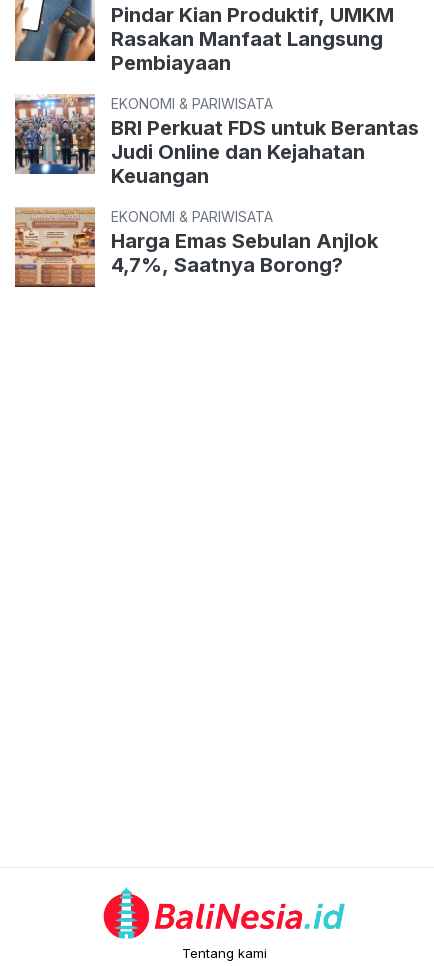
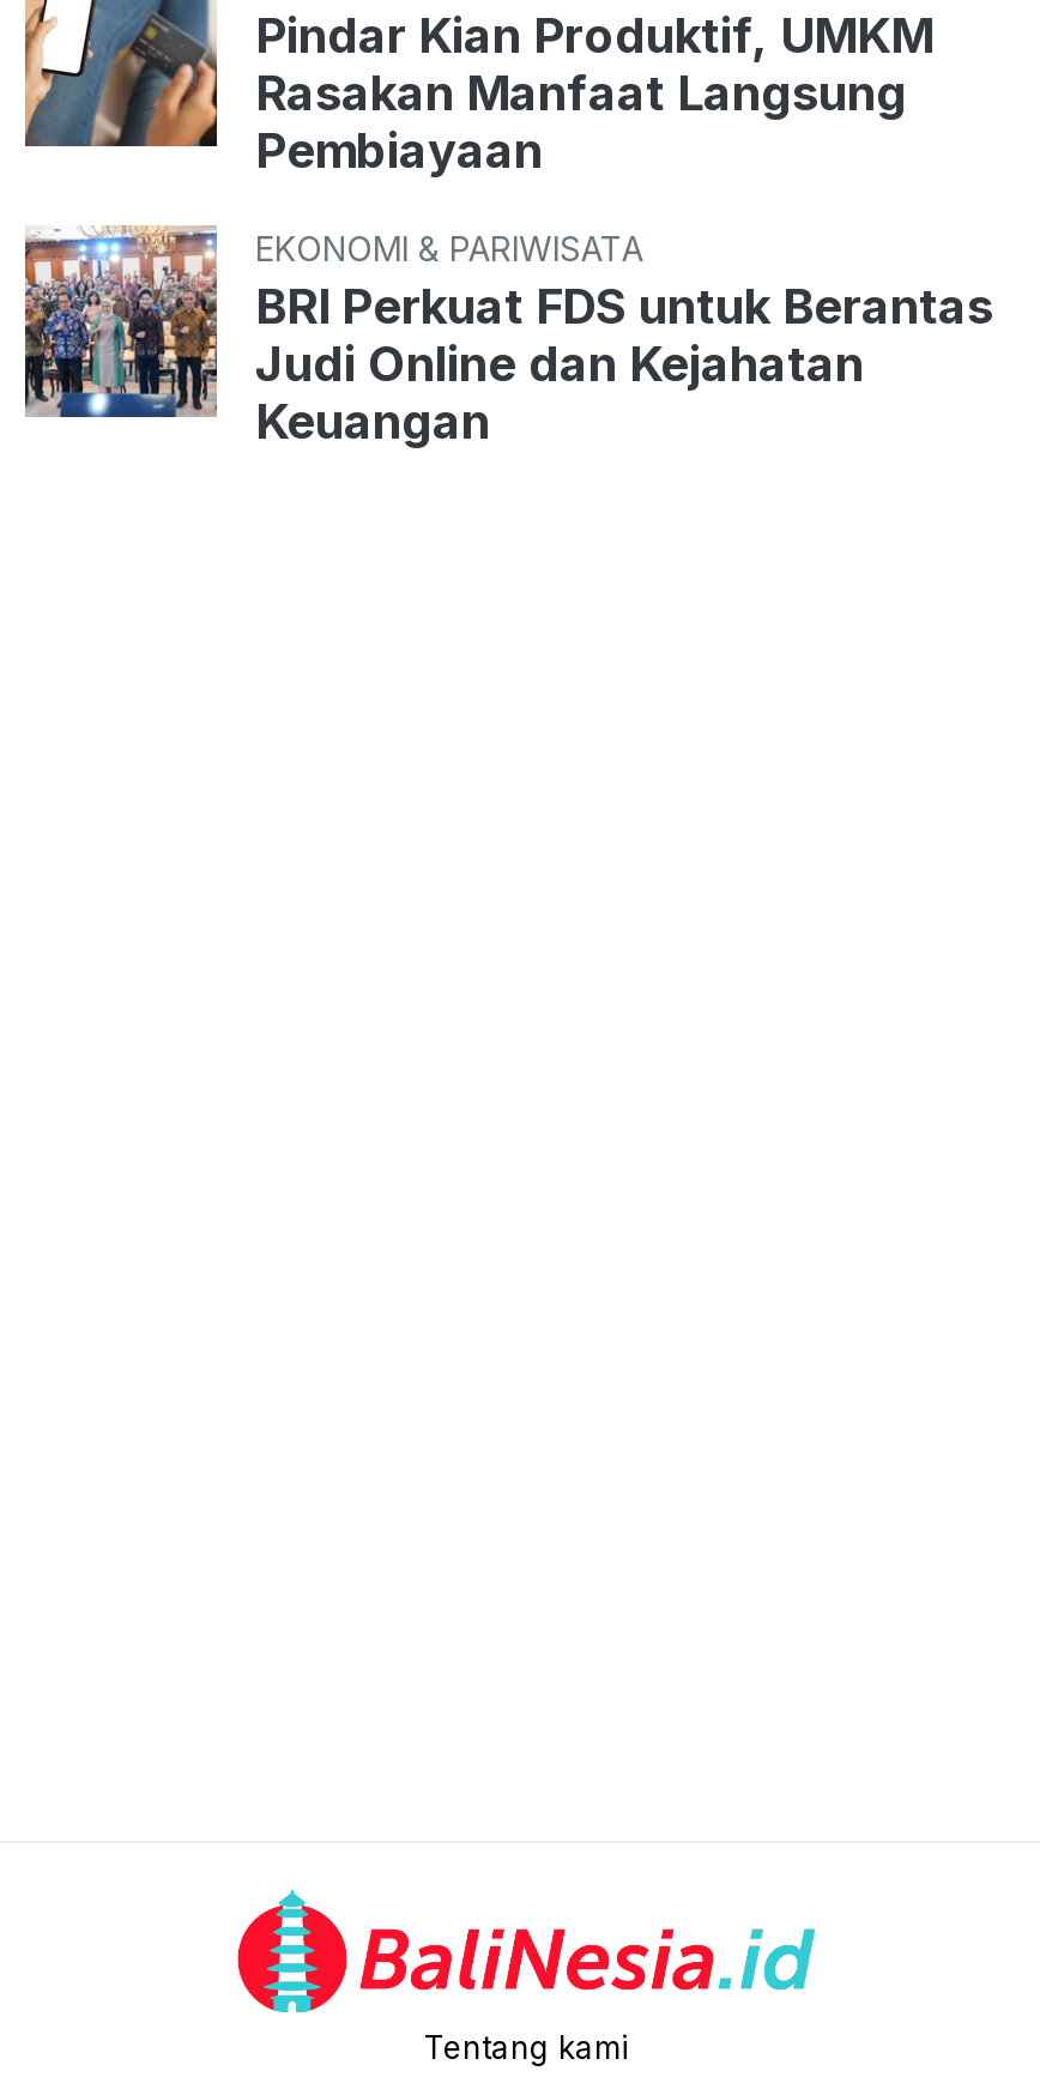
[14,206,378,288] [image] | EKONOMI & PARIWISATA | Harga Emas Sebulan Anjlok | 4,7%, Saatnya Borong? -> none

